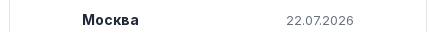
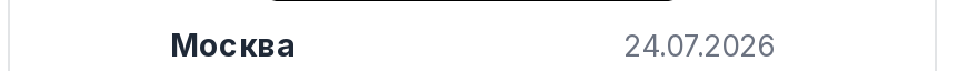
[286,12,354,28] 22.07.2026 -> [623,27,775,62] 24.07.2026

